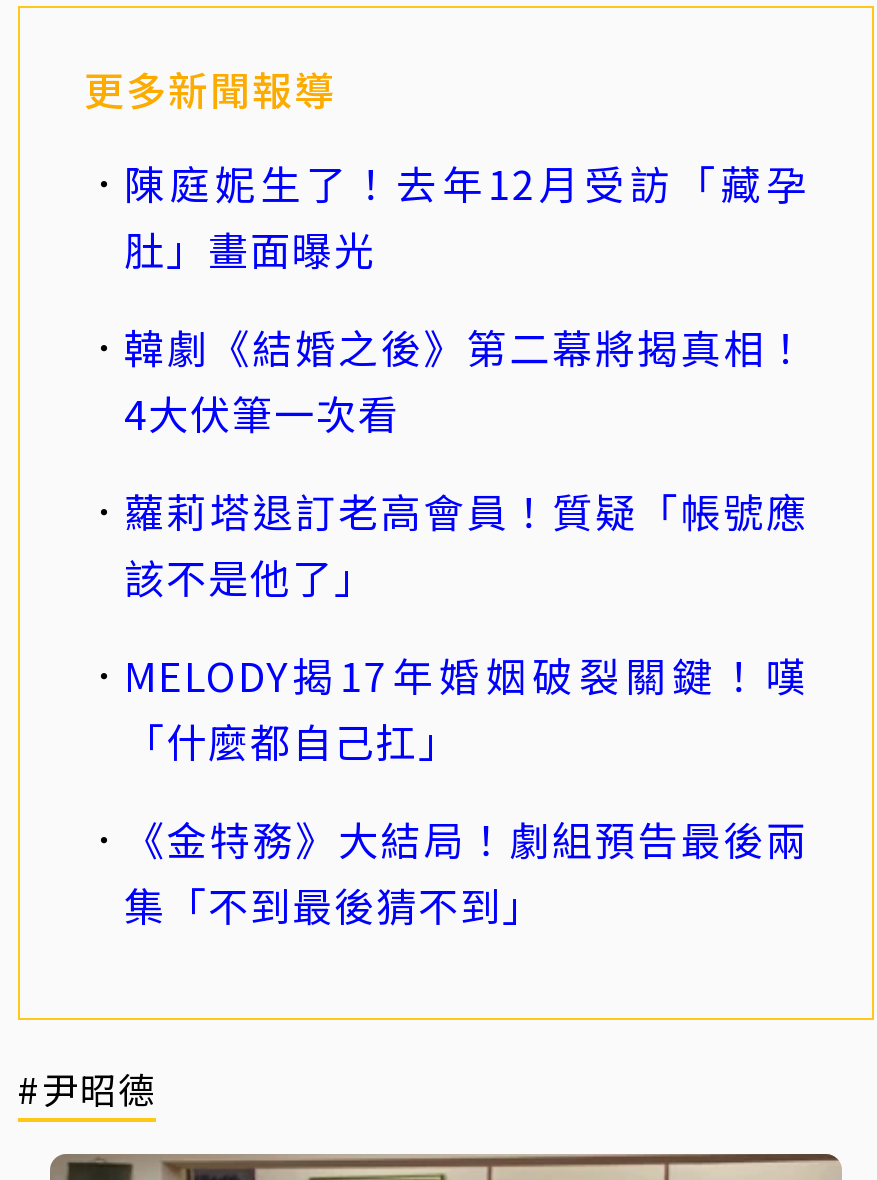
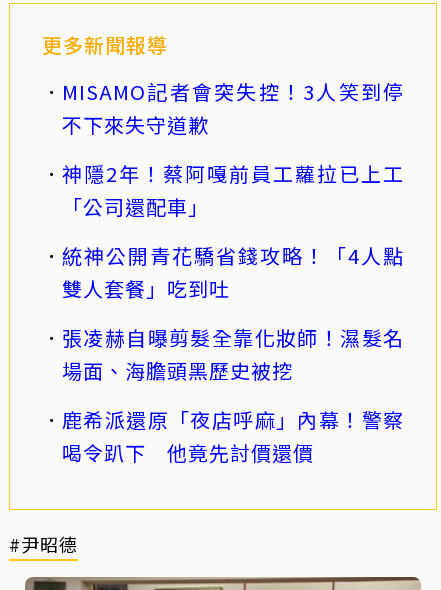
[124,153,808,277] 陳庭妮生了！去年12月受訪「藏孕 | 肚」畫面曝光 -> [62,77,404,139] MISAMO記者會突失控！3人笑到停 | 不下來失守道歉
[124,317,808,441] 韓劇《結婚之後》第二幕將揭真相！ | 4大伏筆一次看 -> [62,159,404,221] 神隱2年！蔡阿嘎前員工蘿拉已上工 | 「公司還配車」
[124,481,808,605] 蘿莉塔退訂老高會員！質疑「帳號應 | 該不是他了」 -> [62,241,404,303] 統神公開青花驕省錢攻略！「4人點 | 雙人套餐」吃到吐
[124,645,808,769] MELODY揭17年婚姻破裂關鍵！嘆 | 「什麼都自己扛」 -> [62,323,404,385] 張凌赫自曝剪髮全靠化妝師！濕髮名 | 場面、海膽頭黑歷史被挖
[124,809,808,933] 《金特務》大結局！劇組預告最後兩 | 集「不到最後猜不到」 -> [62,405,404,467] 鹿希派還原「夜店呼麻」內幕！警察 | 喝令趴下 他竟先討價還價

